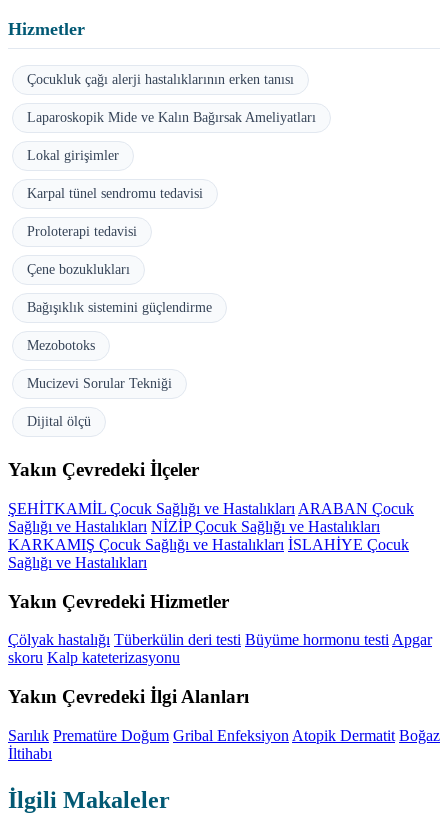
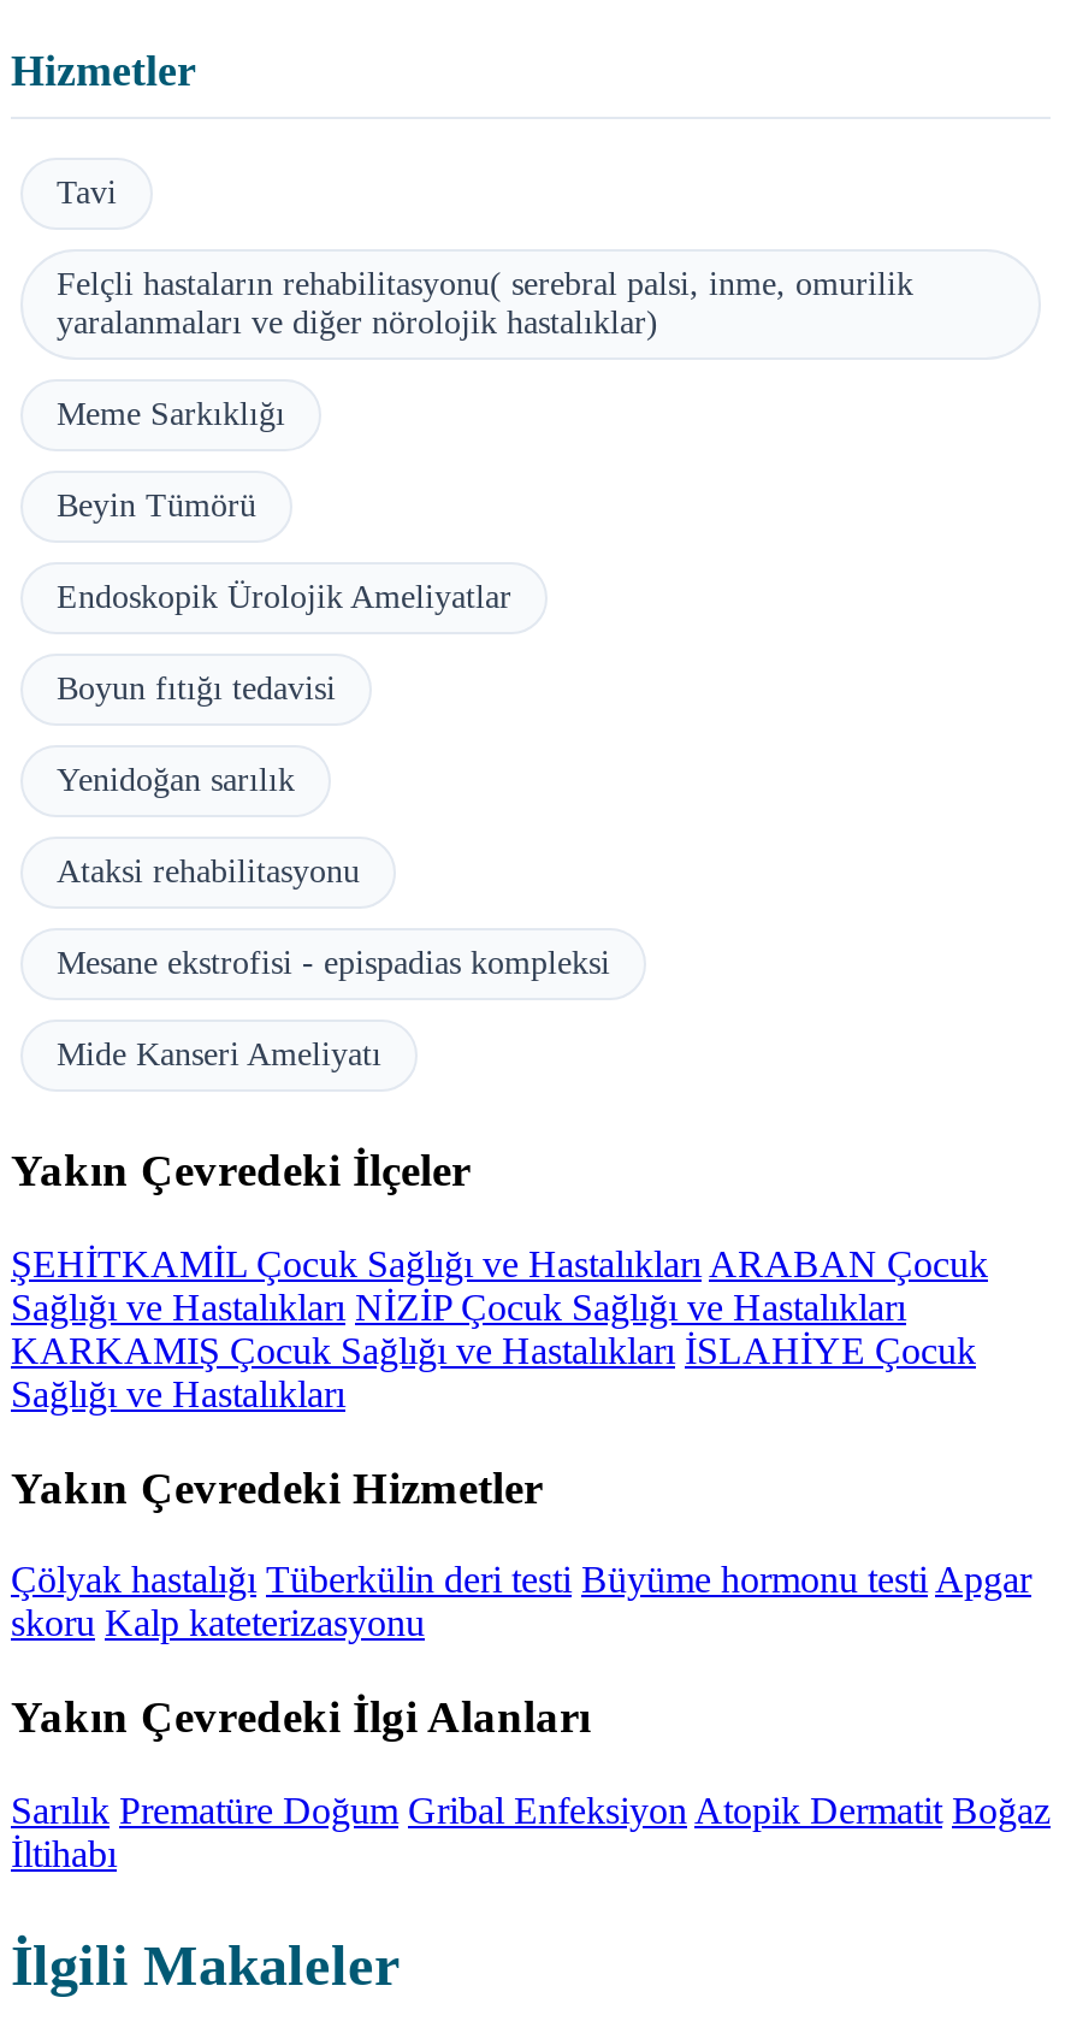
[27,72,294,87] Çocukluk çağı alerji hastalıklarının erken tanısı -> [57,174,117,210] Tavi
[27,110,316,125] Laparoskopik Mide ve Kalın Bağırsak Ameliyatları -> [57,265,913,340] Felçli hastaların rehabilitasyonu( serebral palsi, inme, omurilik | yaralanmaları ve diğer nörolojik hastalıklar)
[27,148,119,163] Lokal girişimler -> [57,395,285,431] Meme Sarkıklığı
[27,186,203,201] Karpal tünel sendromu tedavisi -> [57,487,256,523] Beyin Tümörü
[27,224,137,239] Proloterapi tedavisi -> [57,578,511,614] Endoskopik Ürolojik Ameliyatlar
[27,262,130,277] Çene bozuklukları -> [57,669,336,706] Boyun fıtığı tedavisi
[27,300,212,315] Bağışıklık sistemini güçlendirme -> [57,761,295,797] Yenidoğan sarılık
[27,338,95,353] Mezobotoks -> [57,852,360,889] Ataksi rehabilitasyonu
[27,376,172,391] Mucizevi Sorular Tekniği -> [57,944,610,980] Mesane ekstrofisi - epispadias kompleksi
[27,414,91,429] Dijital ölçü -> [57,1035,381,1072] Mide Kanseri Ameliyatı

